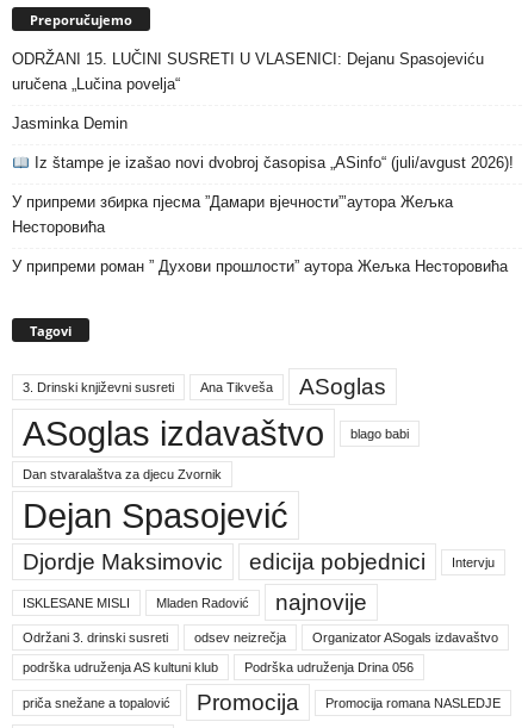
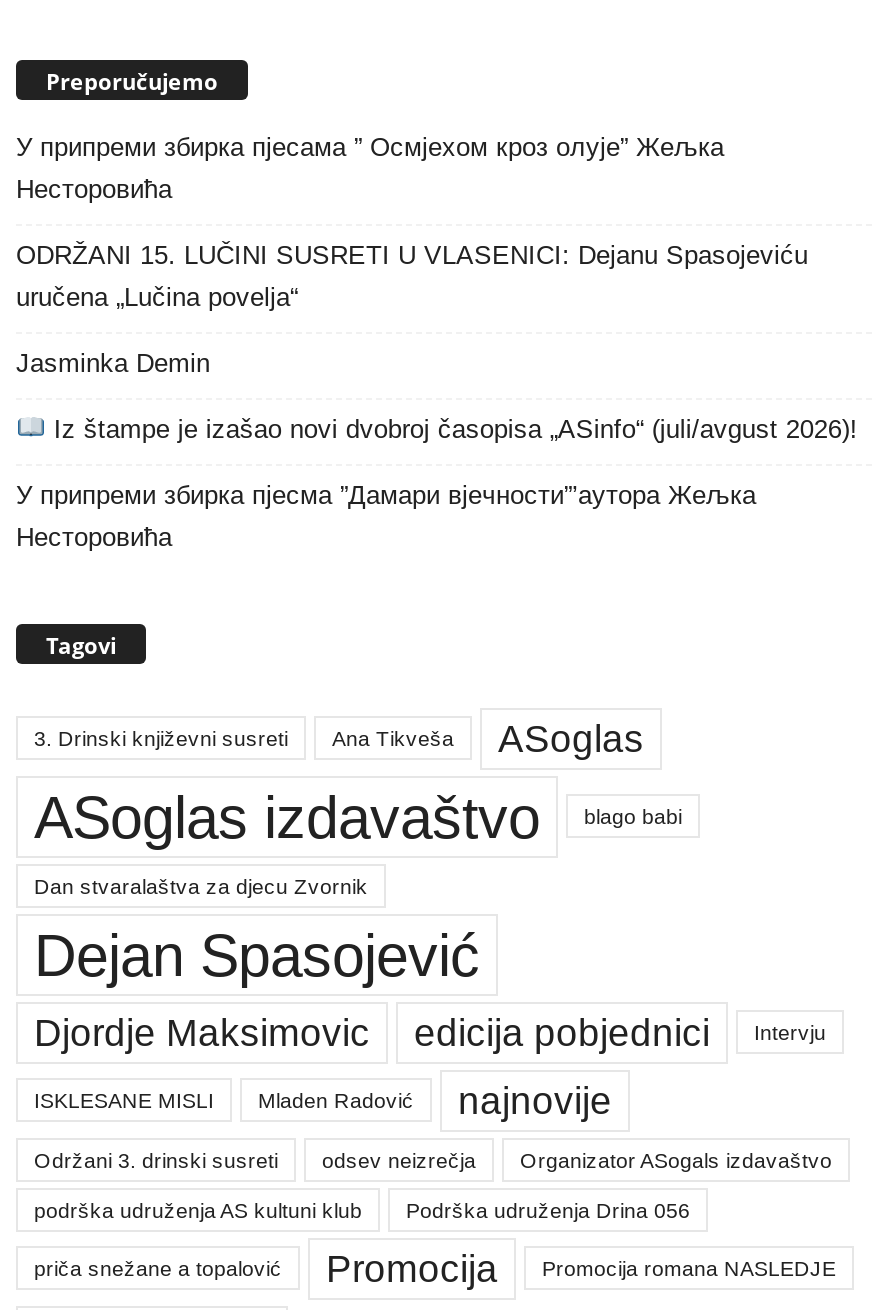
none -> [16,132,724,204] У припреми збирка пјесама ” Осмјехом кроз олује” Жељка | Несторовића
moved [12,51,513,237] -> [16,240,858,552]: ODRŽANI 15. LUČINI SUSRETI U VLASENICI: Dejanu Spasojeviću | uručena „Lučina povelja“ | Jasminka Demin | Iz štampe je izašao novi dvobroj časopisa „ASinfo“ (juli/avgust 2026)! | У припреми збирка пјесма ”Дамари вјечности”’аутора Жељка | Несторовића
[12,258,508,276] У припреми роман ” Духови прошлости” аутора Жељка Несторовића -> none

